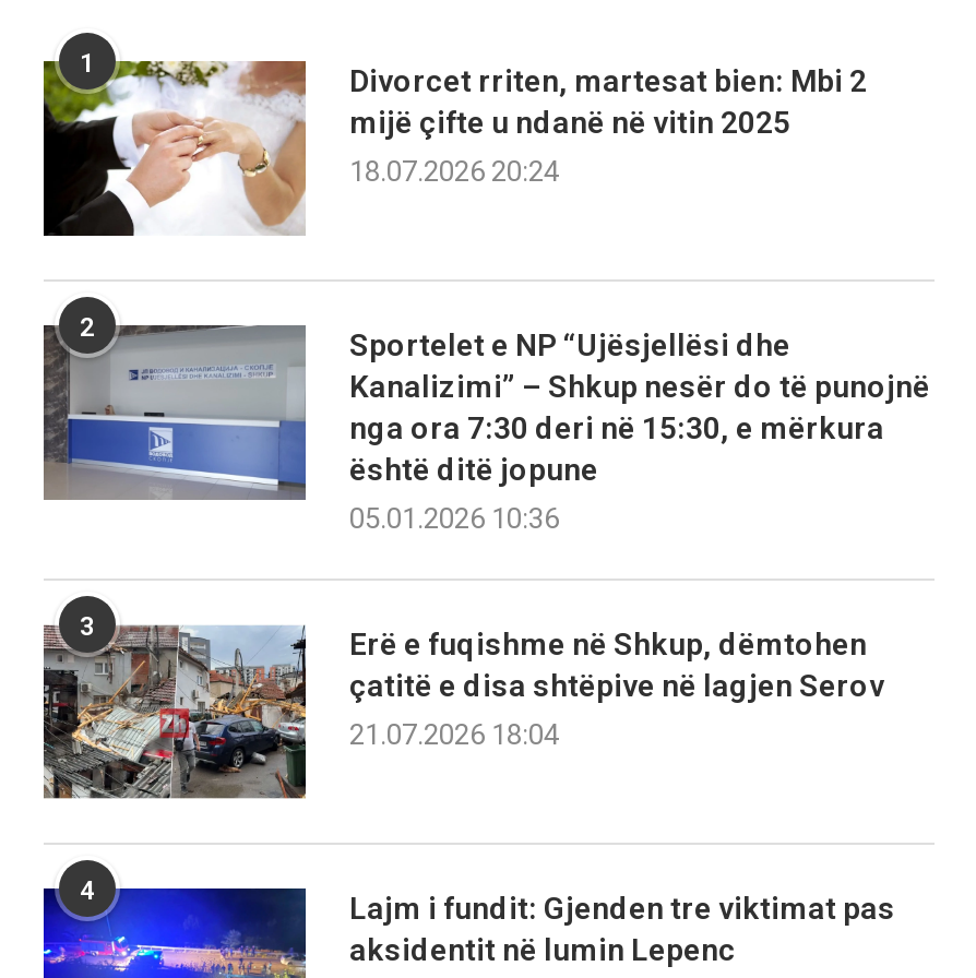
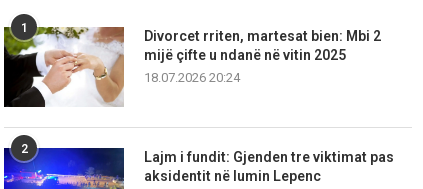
[41,323,930,751] [image] | Sportelet e NP “Ujësjellësi dhe | Kanalizimi” – Shkup nesër do të punojnë | nga ora 7:30 deri në 15:30, e mërkura | është ditë jopune | 05.01.2026 10:36 | 3 | Erë e fuqishme në Shkup, dëmtohen | çatitë e disa shtëpive në lagjen Serov | 21.07.2026 18:04 -> none
[41,624,308,906] [image] | 4 -> none

